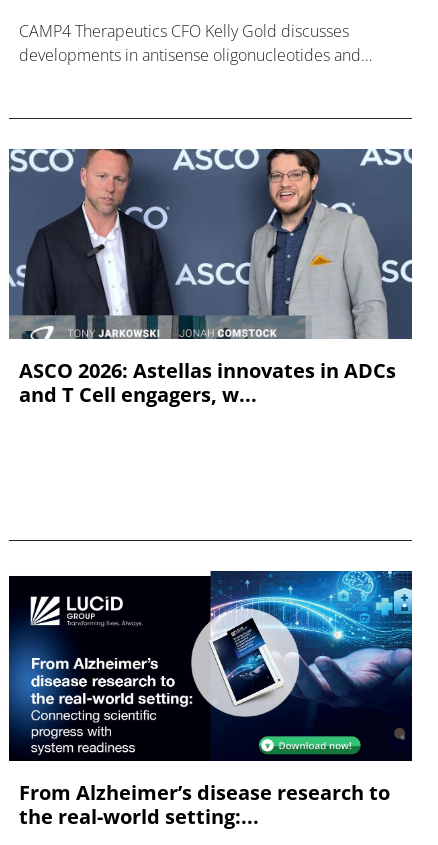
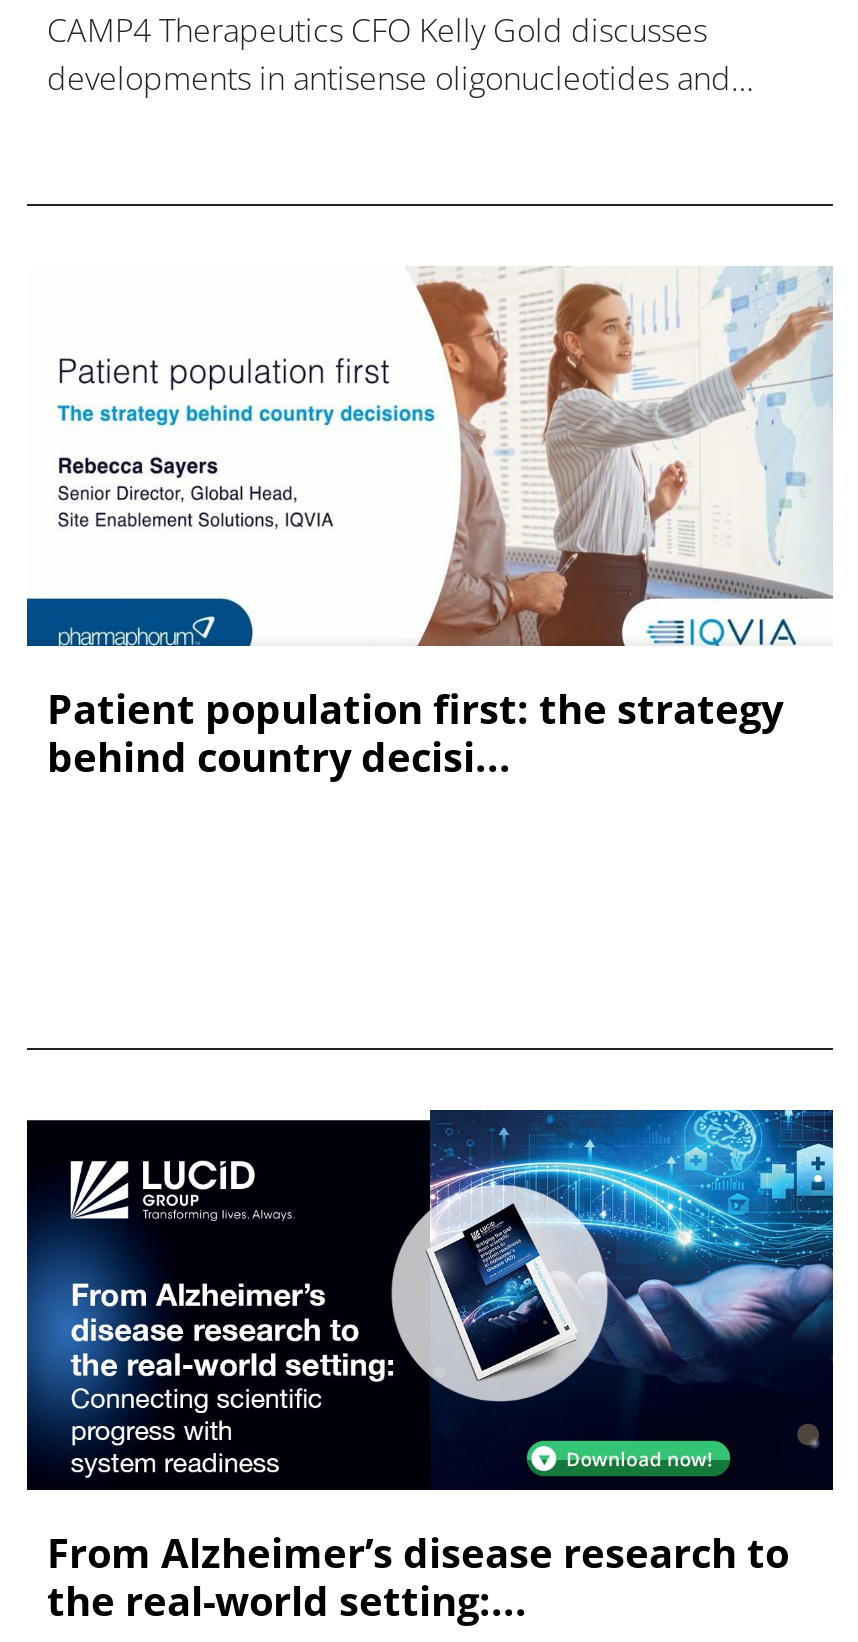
[8,148,413,408] [image] | ASCO 2026: Astellas innovates in ADCs | and T Cell engagers, w... -> [25,266,833,785] [image] | Patient population first: the strategy | behind country decisi...

